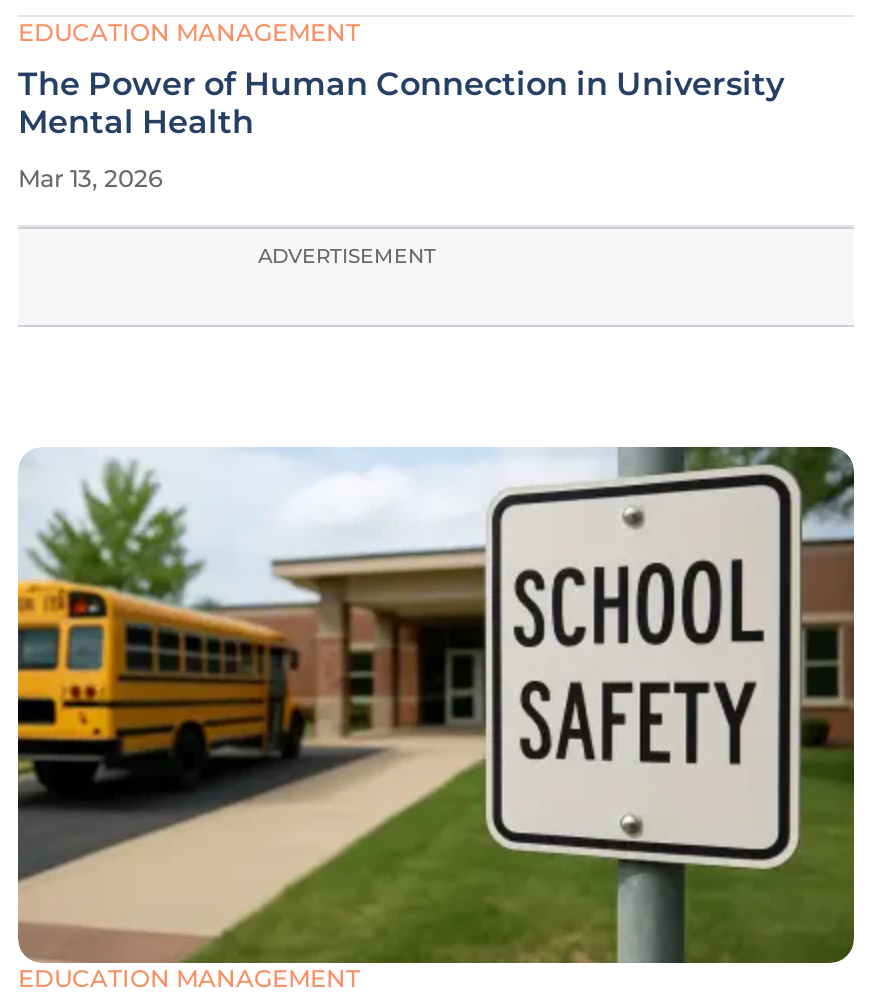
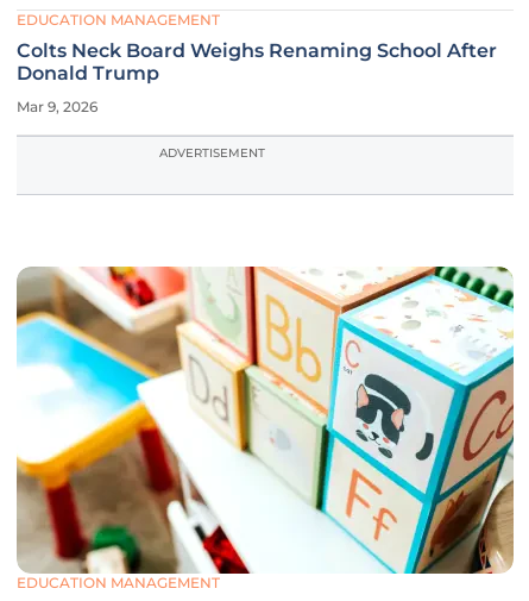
[18,65,784,141] The Power of Human Connection in University | Mental Health -> [17,39,497,84] Colts Neck Board Weighs Renaming School After | Donald Trump
[18,163,162,193] Mar 13, 2026 -> [17,98,97,115] Mar 9, 2026
[16,445,856,965] [image] -> [15,265,515,575] [image]

